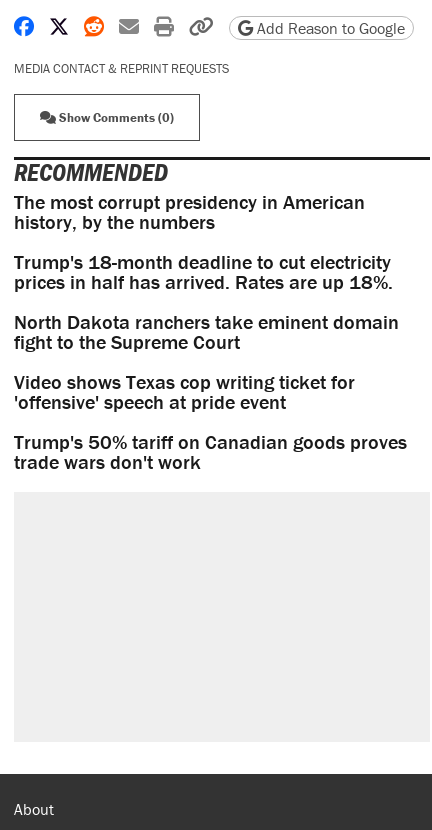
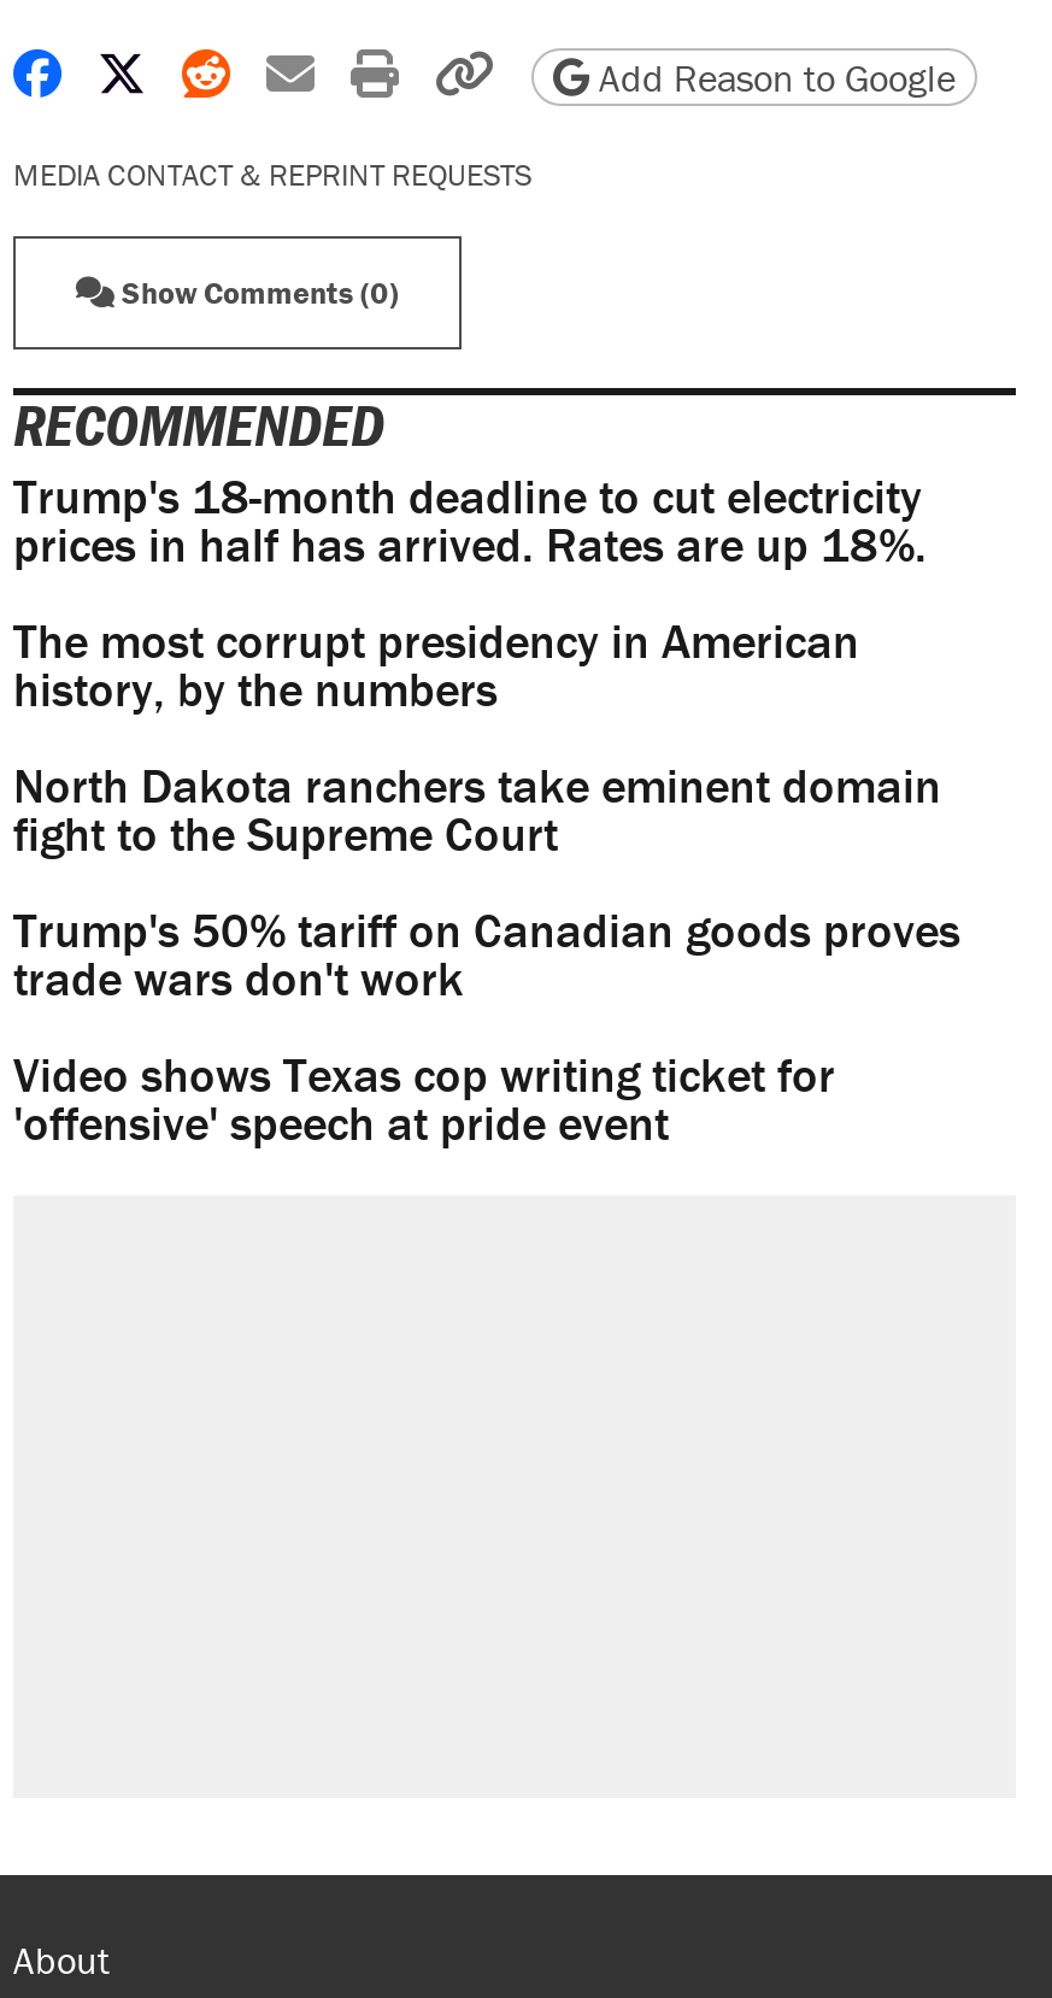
moved [14,189,365,234] -> [13,610,859,718]: The most corrupt presidency in American | history, by the numbers
moved [14,249,393,294] -> [13,465,927,574]: Trump's 18-month deadline to cut electricity | prices in half has arrived. Rates are up 18%.
moved [14,369,355,414] -> [13,1044,835,1152]: Video shows Texas cop writing ticket for | 'offensive' speech at pride event
moved [14,429,407,474] -> [13,899,960,1008]: Trump's 50% tariff on Canadian goods proves | trade wars don't work

